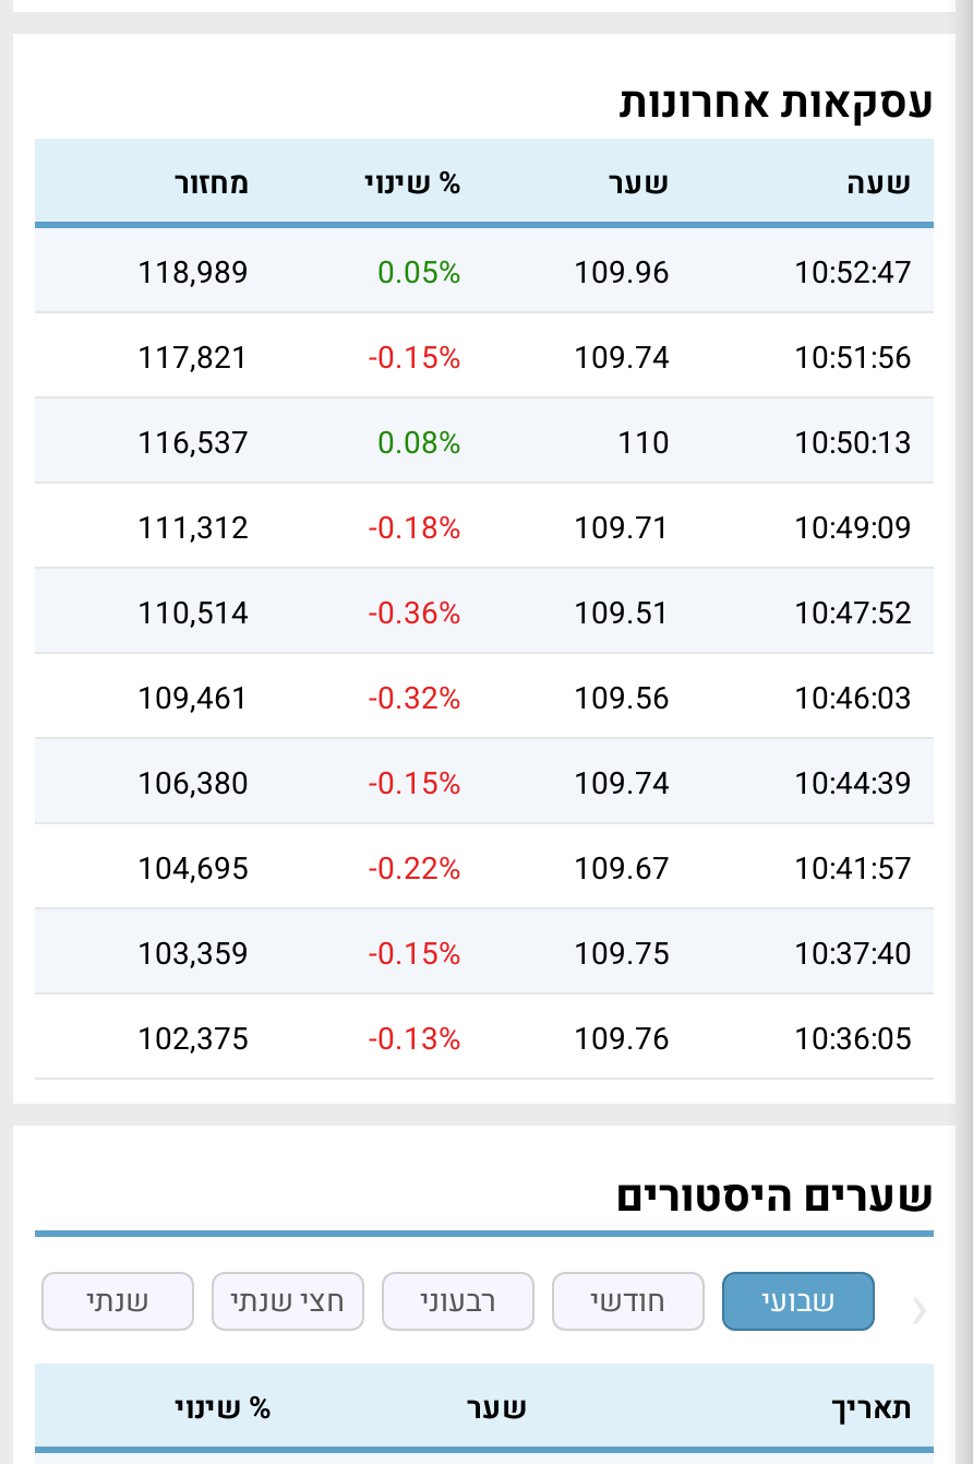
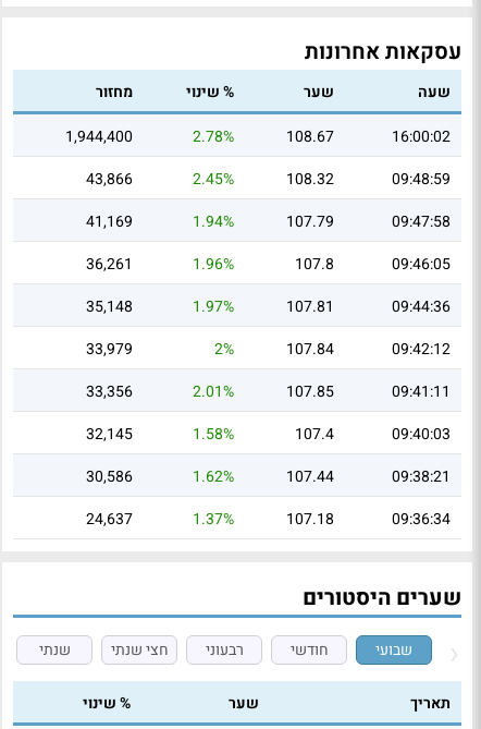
[137,251,249,297] 118,989 -> [65,126,133,149] 1,944,400
[377,251,460,297] 0.05% -> [193,126,234,149] 2.78%
[574,251,670,297] 109.96 -> [286,126,334,149] 108.67
[794,251,912,297] 10:52:47 -> [392,126,451,149] 16:00:02
[137,336,249,382] 117,821 -> [86,168,133,191] 43,866
[369,336,460,382] -0.15% -> [193,168,234,191] 2.45%
[574,336,670,382] 109.74 -> [286,168,334,191] 108.32
[794,336,912,382] 10:51:56 -> [392,168,451,191] 09:48:59
[137,421,249,467] 116,537 -> [86,211,133,234] 41,169
[377,421,460,467] 0.08% -> [193,211,234,234] 1.94%
[617,421,670,467] 110 -> [286,211,334,234] 107.79
[794,421,912,467] 10:50:13 -> [392,211,451,234] 09:47:58
[137,506,249,552] 111,312 -> [86,253,133,276] 36,261
[369,506,460,552] -0.18% -> [193,253,234,276] 1.96%
[574,506,670,552] 109.71 -> [295,253,334,276] 107.8
[794,506,912,552] 10:49:09 -> [392,253,451,276] 09:46:05
[137,591,249,637] 110,514 -> [86,296,133,319] 35,148
[369,591,460,637] -0.36% -> [193,296,234,319] 1.97%
[574,591,670,637] 109.51 -> [286,296,334,319] 107.81
[794,591,912,637] 10:47:52 -> [392,296,451,319] 09:44:36
[137,676,249,722] 109,461 -> [86,338,133,361] 33,979
[369,676,460,722] -0.32% -> [214,338,234,361] 2%
[574,676,670,722] 109.56 -> [286,338,334,361] 107.84
[794,676,912,722] 10:46:03 -> [392,338,451,361] 09:42:12
[137,762,249,807] 106,380 -> [86,381,133,404] 33,356
[369,762,460,807] -0.15% -> [193,381,234,404] 2.01%
[574,762,670,807] 109.74 -> [286,381,334,404] 107.85
[794,762,912,807] 10:44:39 -> [392,381,451,404] 09:41:11
[137,847,249,893] 104,695 -> [86,423,133,446] 32,145
[369,847,460,893] -0.22% -> [193,423,234,446] 1.58%
[574,847,670,893] 109.67 -> [295,423,334,446] 107.4
[794,847,912,893] 10:41:57 -> [392,423,451,446] 09:40:03
[137,932,249,978] 103,359 -> [86,466,133,489] 30,586
[369,932,460,978] -0.15% -> [193,466,234,489] 1.62%
[574,932,670,978] 109.75 -> [286,466,334,489] 107.44
[794,932,912,978] 10:37:40 -> [392,466,451,489] 09:38:21
[137,1017,249,1063] 102,375 -> [86,508,133,531] 24,637
[369,1017,460,1063] -0.13% -> [193,508,234,531] 1.37%
[574,1017,670,1063] 109.76 -> [286,508,334,531] 107.18
[794,1017,912,1063] 10:36:05 -> [392,508,451,531] 09:36:34

